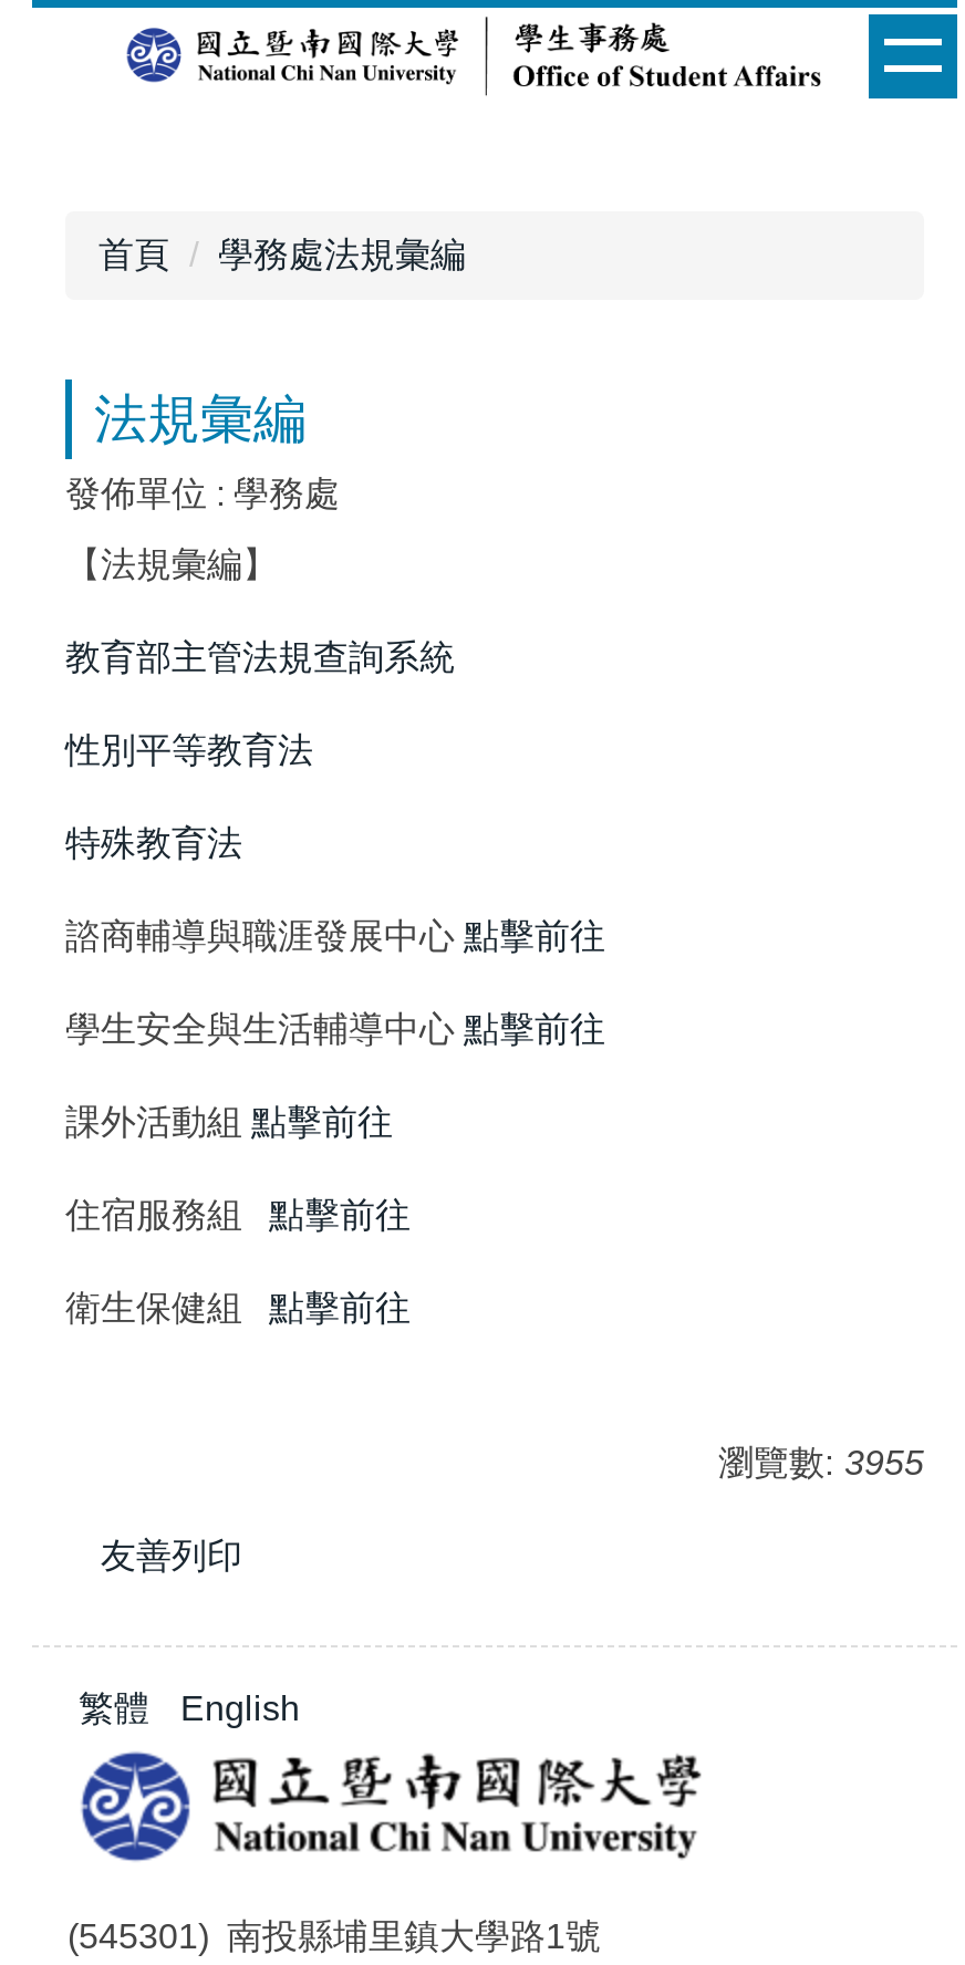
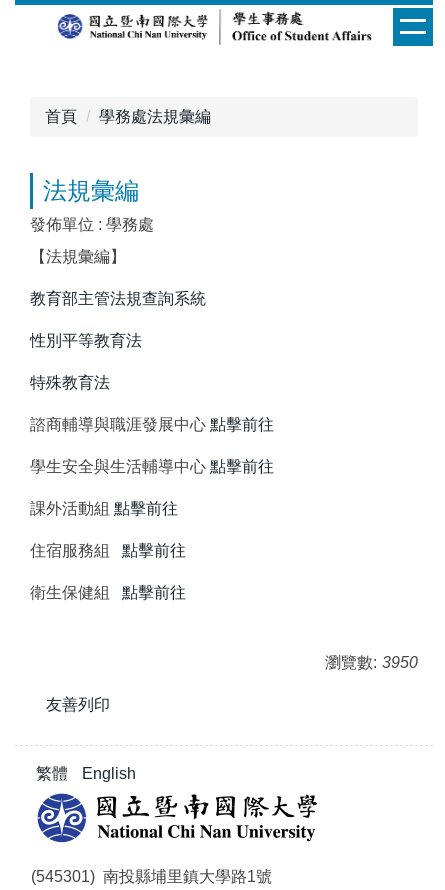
[718,1444,924,1482] 瀏覽數: 3955 -> [325,654,418,671] 瀏覽數: 3950

